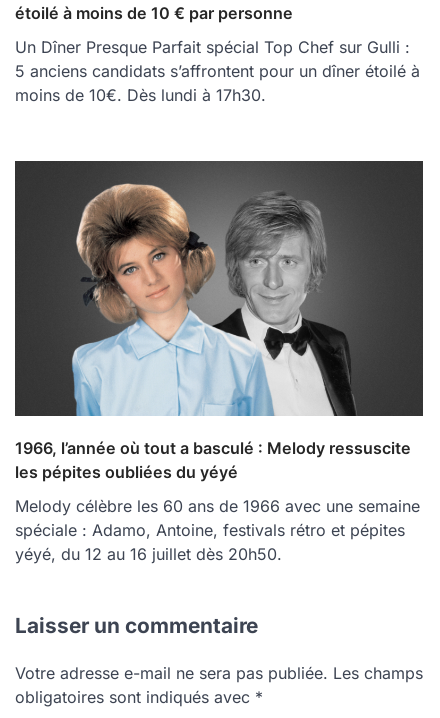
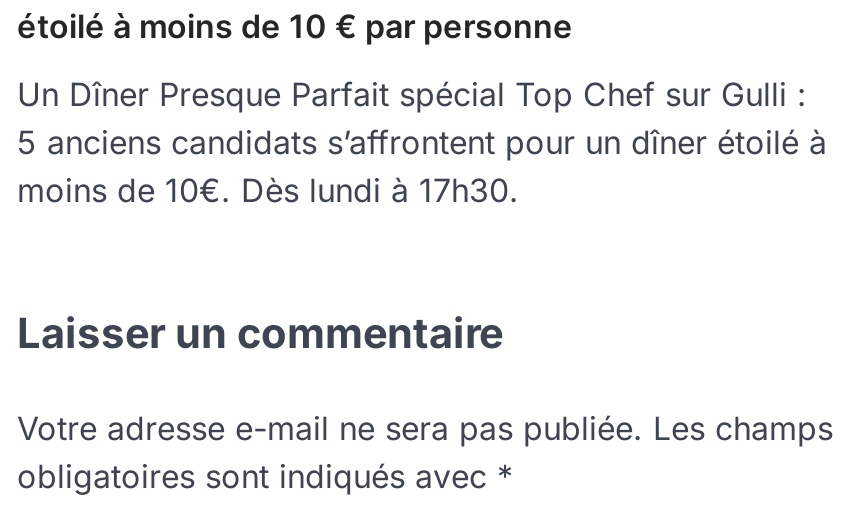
[14,160,424,564] [image] | 1966, l’année où tout a basculé : Melody ressuscite | les pépites oubliées du yéyé | Melody célèbre les 60 ans de 1966 avec une semaine | spéciale : Adamo, Antoine, festivals rétro et pépites | yéyé, du 12 au 16 juillet dès 20h50. -> none

